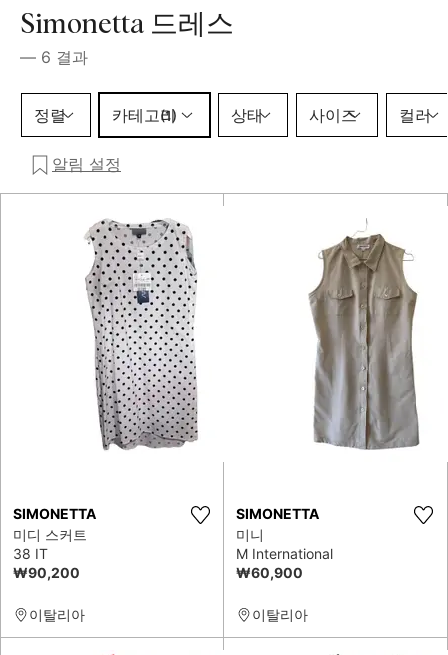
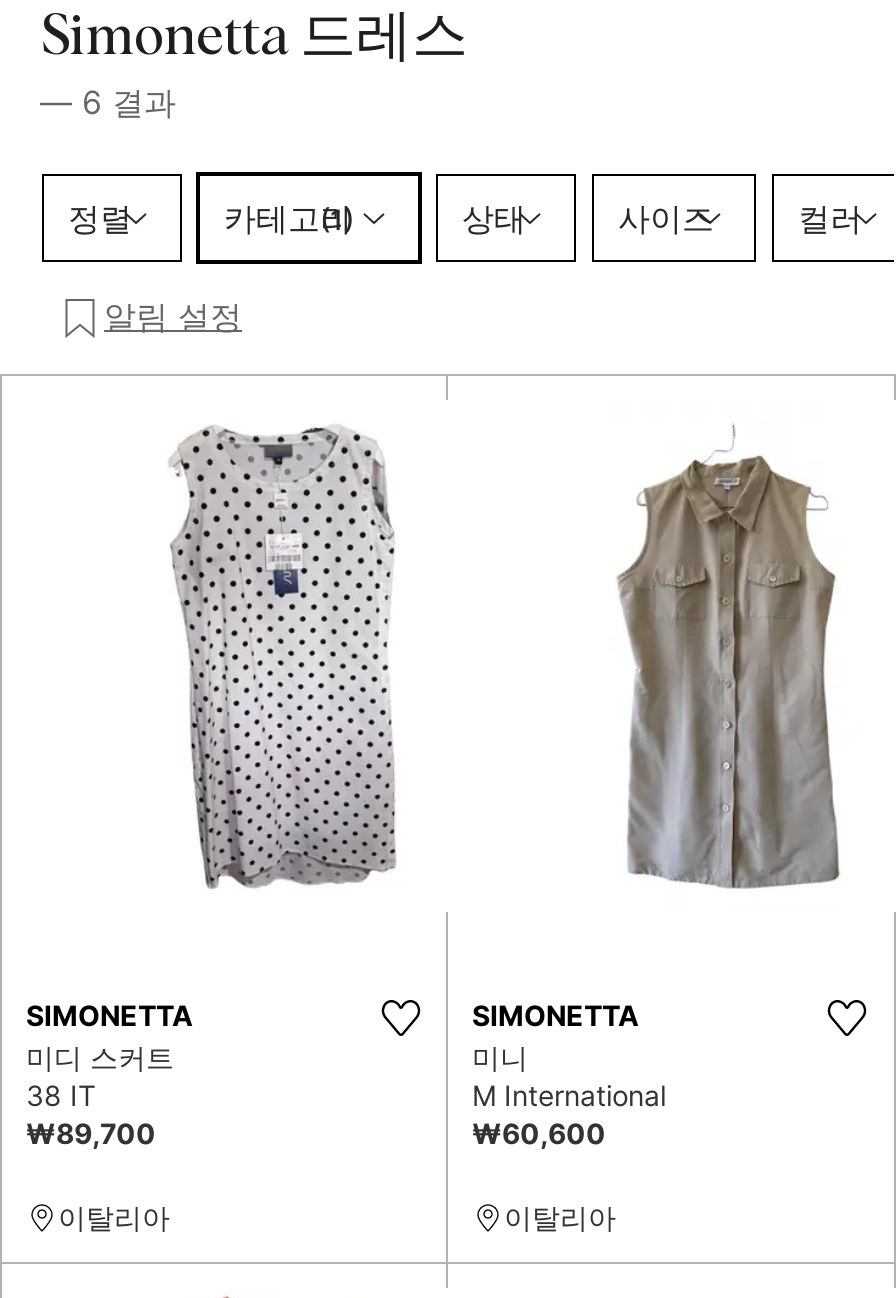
[13,564,80,581] ₩90,200 -> [26,1116,156,1150] ₩89,700
[236,564,303,581] ₩60,900 -> [472,1116,606,1150] ₩60,600

